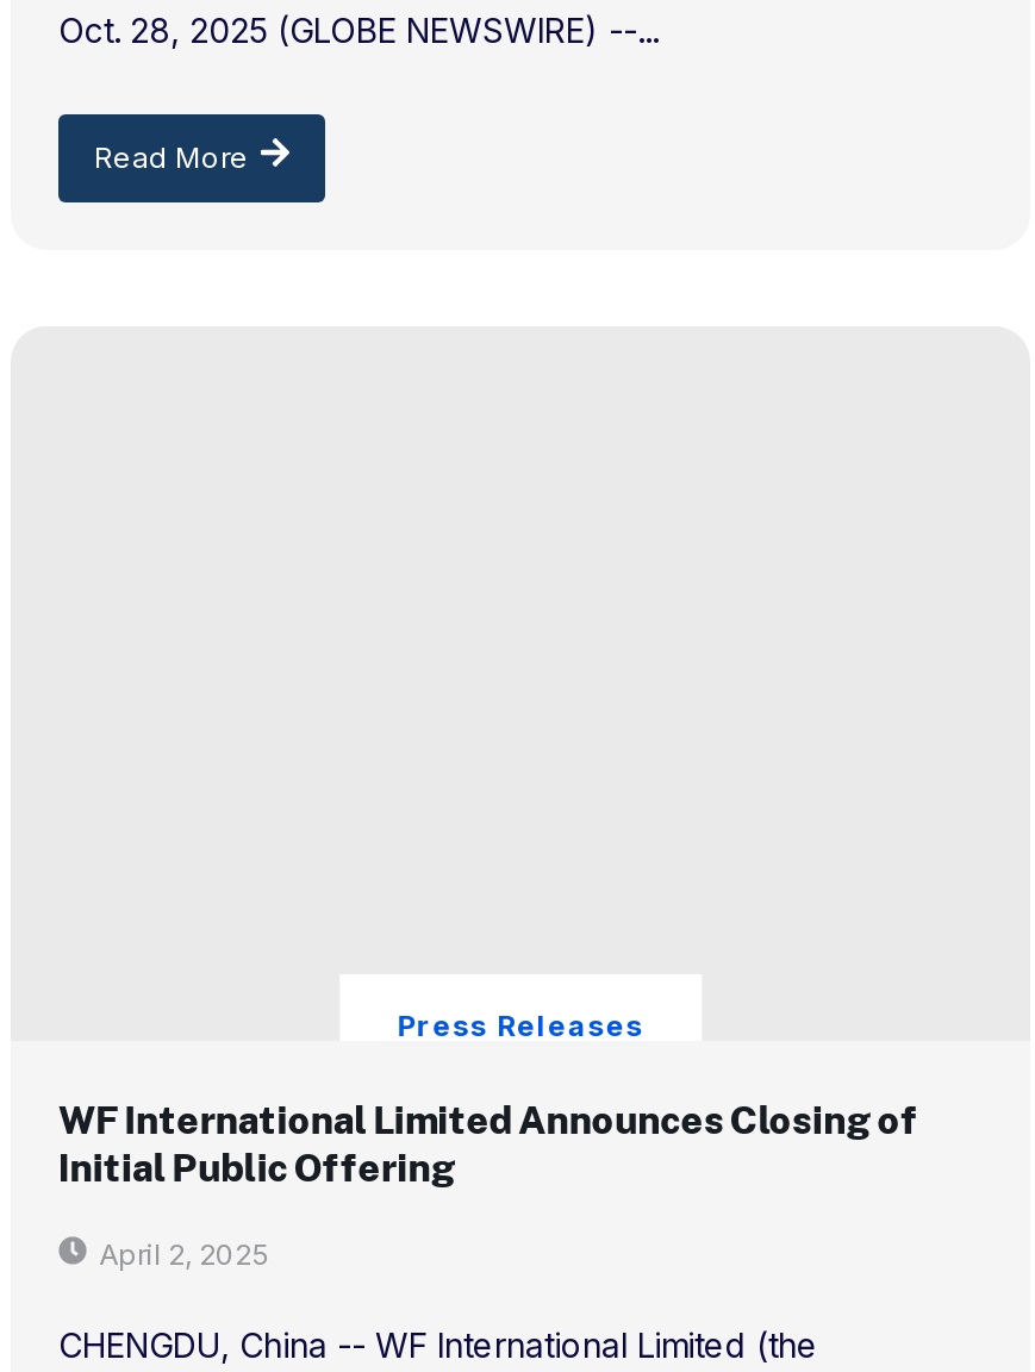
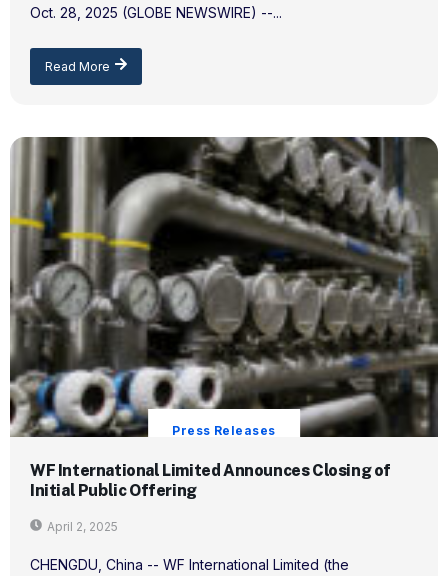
none -> [9,136,439,438] [image]

